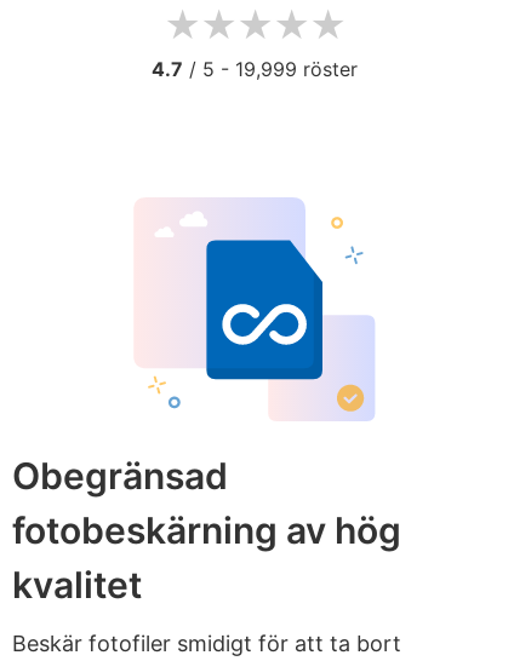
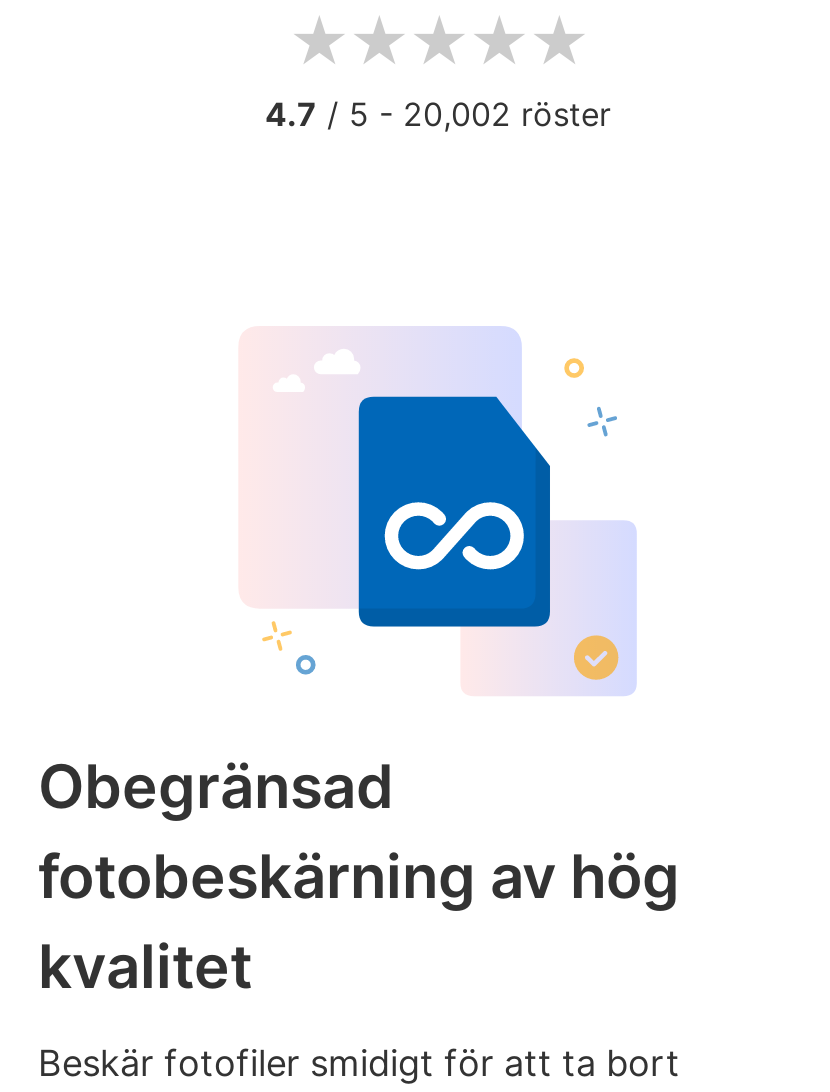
[152,57,358,81] 4.7 / 5 - 19,999 röster -> [265,94,611,134] 4.7 / 5 - 20,002 röster

